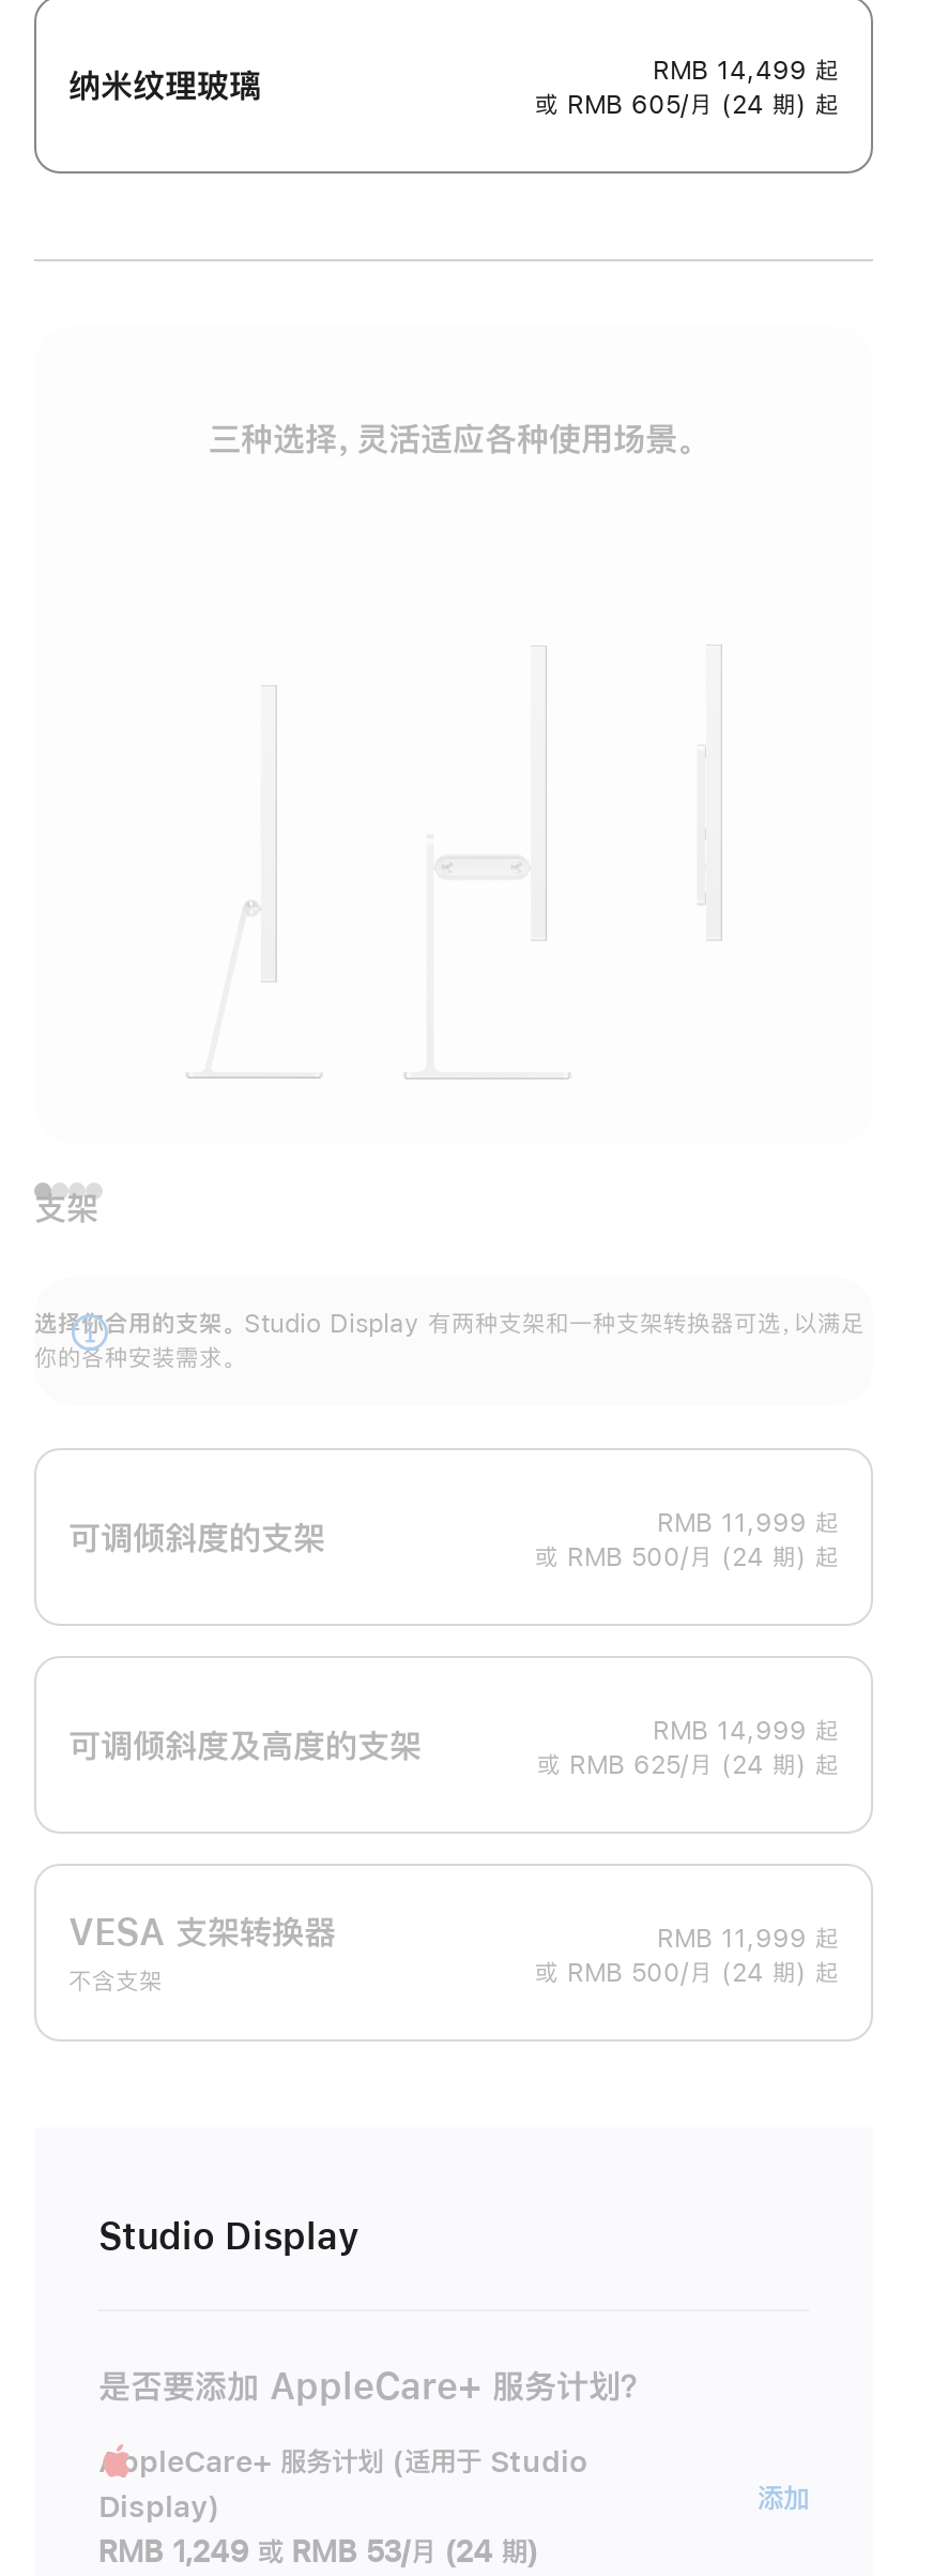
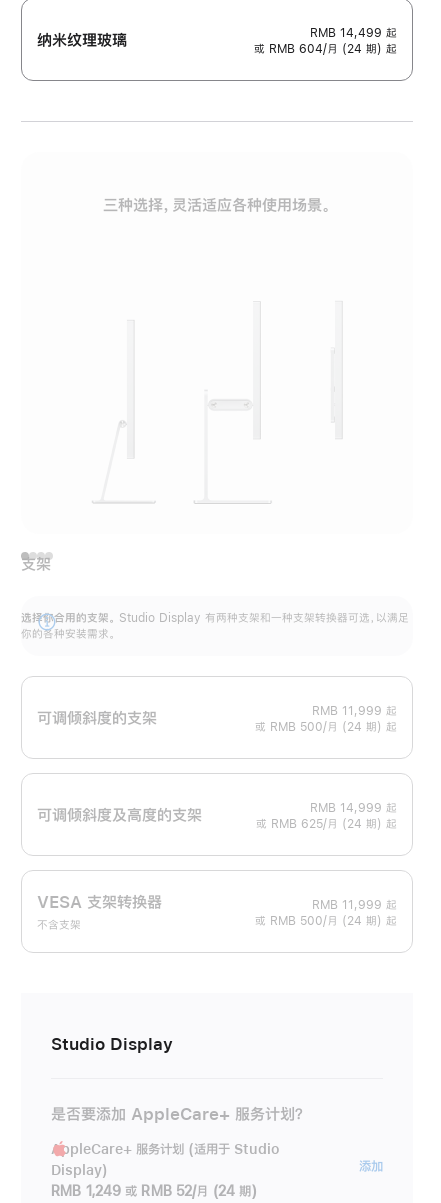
[535,93,839,118] 或 RMB 605/月 (24 期) 起 -> [254,43,397,55] 或 RMB 604/月 (24 期) 起
[98,2537,539,2567] RMB 1,249 或 RMB 53/月 (24 期) -> [51,1184,257,1198] RMB 1,249 或 RMB 52/月 (24 期)

